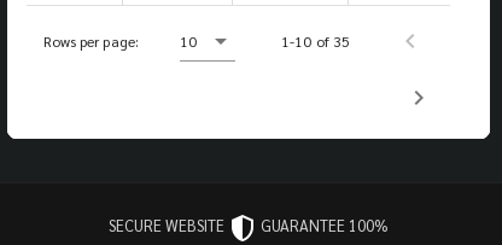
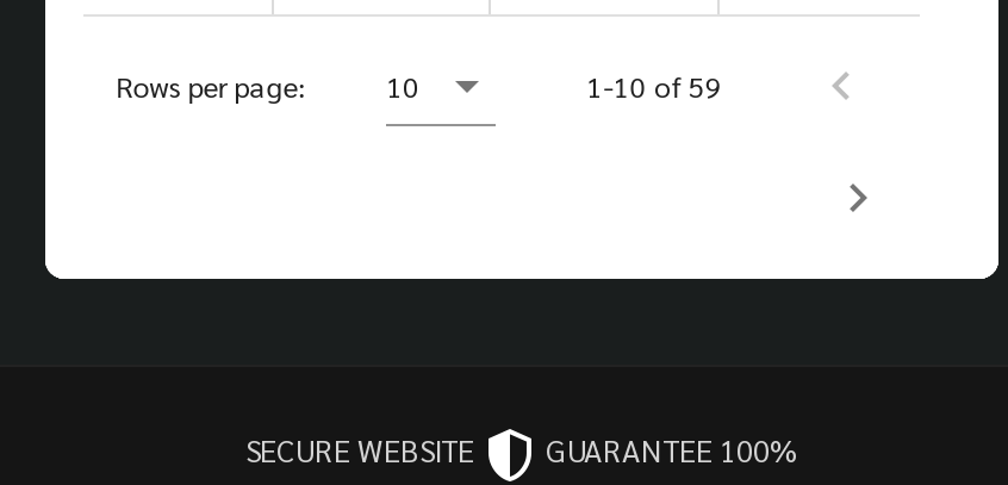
[281,31,350,50] 1-10 of 35 -> [586,66,722,104] 1-10 of 59

